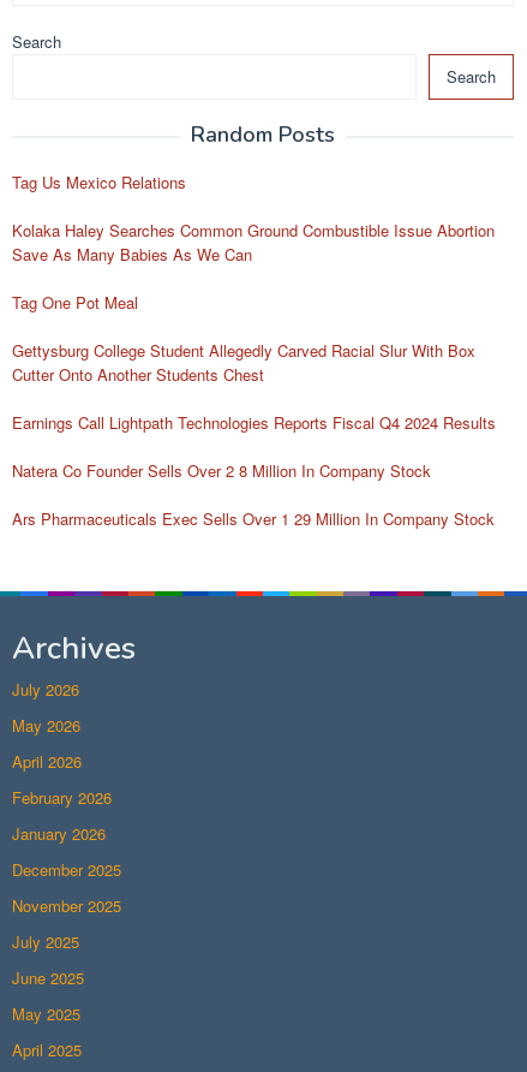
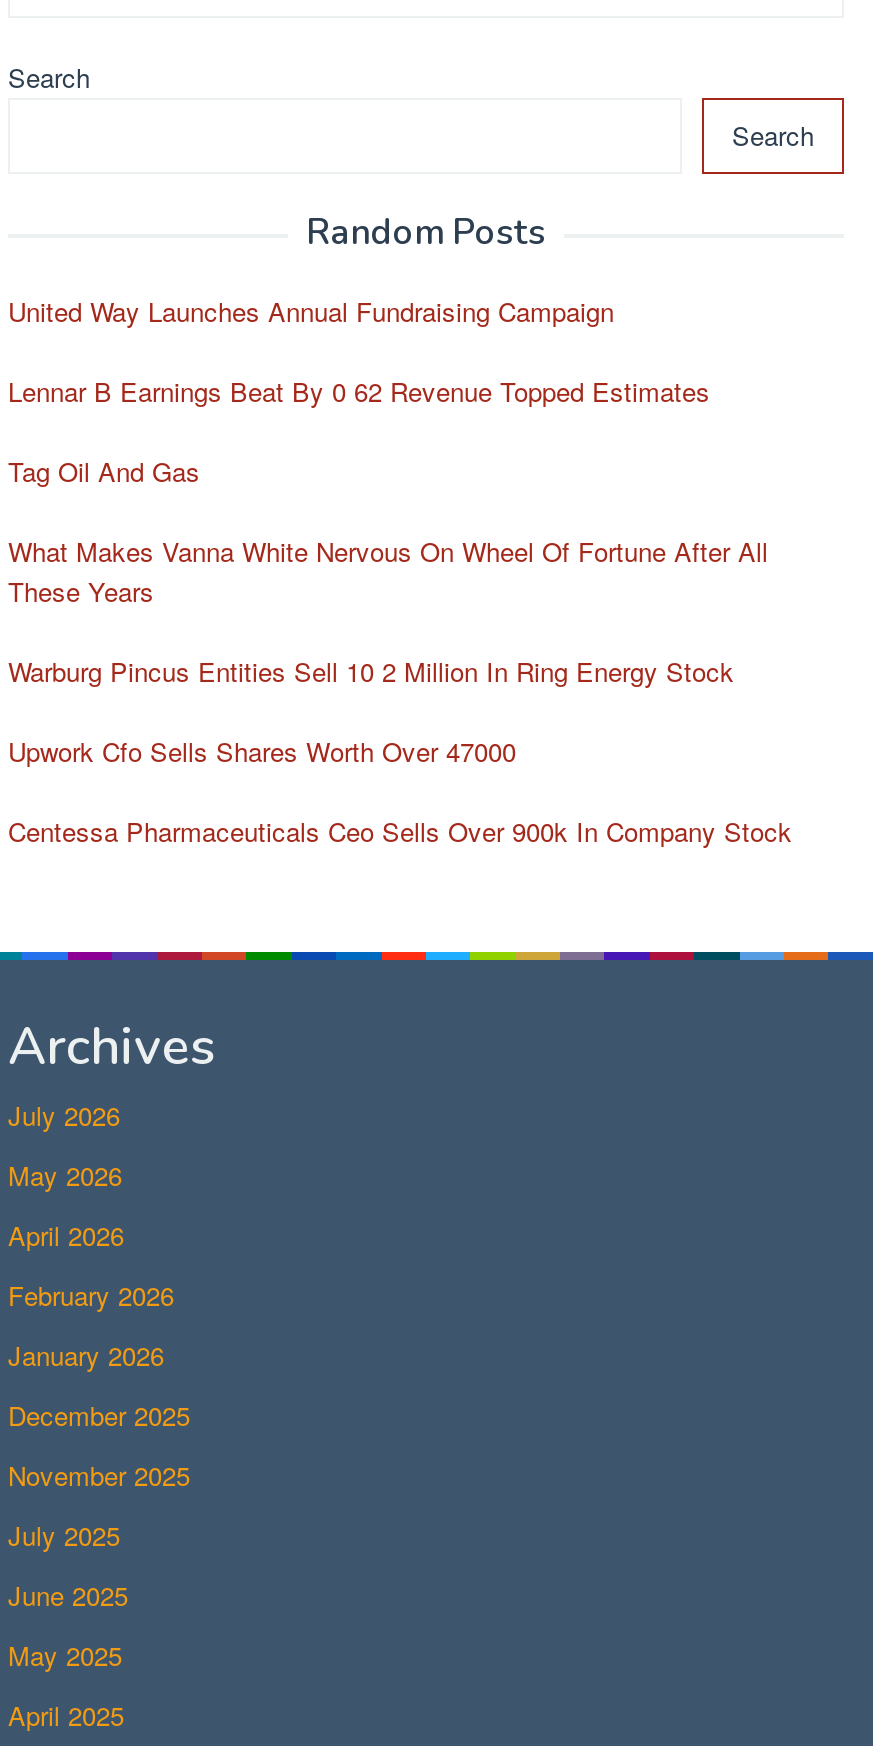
[12,171,186,194] Tag Us Mexico Relations -> [8,293,614,331] United Way Launches Annual Fundraising Campaign
[12,219,495,266] Kolaka Haley Searches Common Ground Combustible Issue Abortion | Save As Many Babies As We Can -> [8,373,710,411] Lennar B Earnings Beat By 0 62 Revenue Topped Estimates
[12,291,138,314] Tag One Pot Meal -> [8,453,200,491] Tag Oil And Gas
[12,339,475,386] Gettysburg College Student Allegedly Carved Racial Slur With Box | Cutter Onto Another Students Chest -> [8,533,768,611] What Makes Vanna White Nervous On Wheel Of Fortune After All | These Years
[12,411,496,434] Earnings Call Lightpath Technologies Reports Fiscal Q4 2024 Results -> [8,653,734,691] Warburg Pincus Entities Sell 10 2 Million In Ring Energy Stock
[12,460,431,482] Natera Co Founder Sells Over 2 8 Million In Company Stock -> [8,733,516,771] Upwork Cfo Sells Shares Worth Over 47000
[12,508,495,530] Ars Pharmaceuticals Exec Sells Over 1 29 Million In Company Stock -> [8,813,792,851] Centessa Pharmaceuticals Ceo Sells Over 900k In Company Stock

